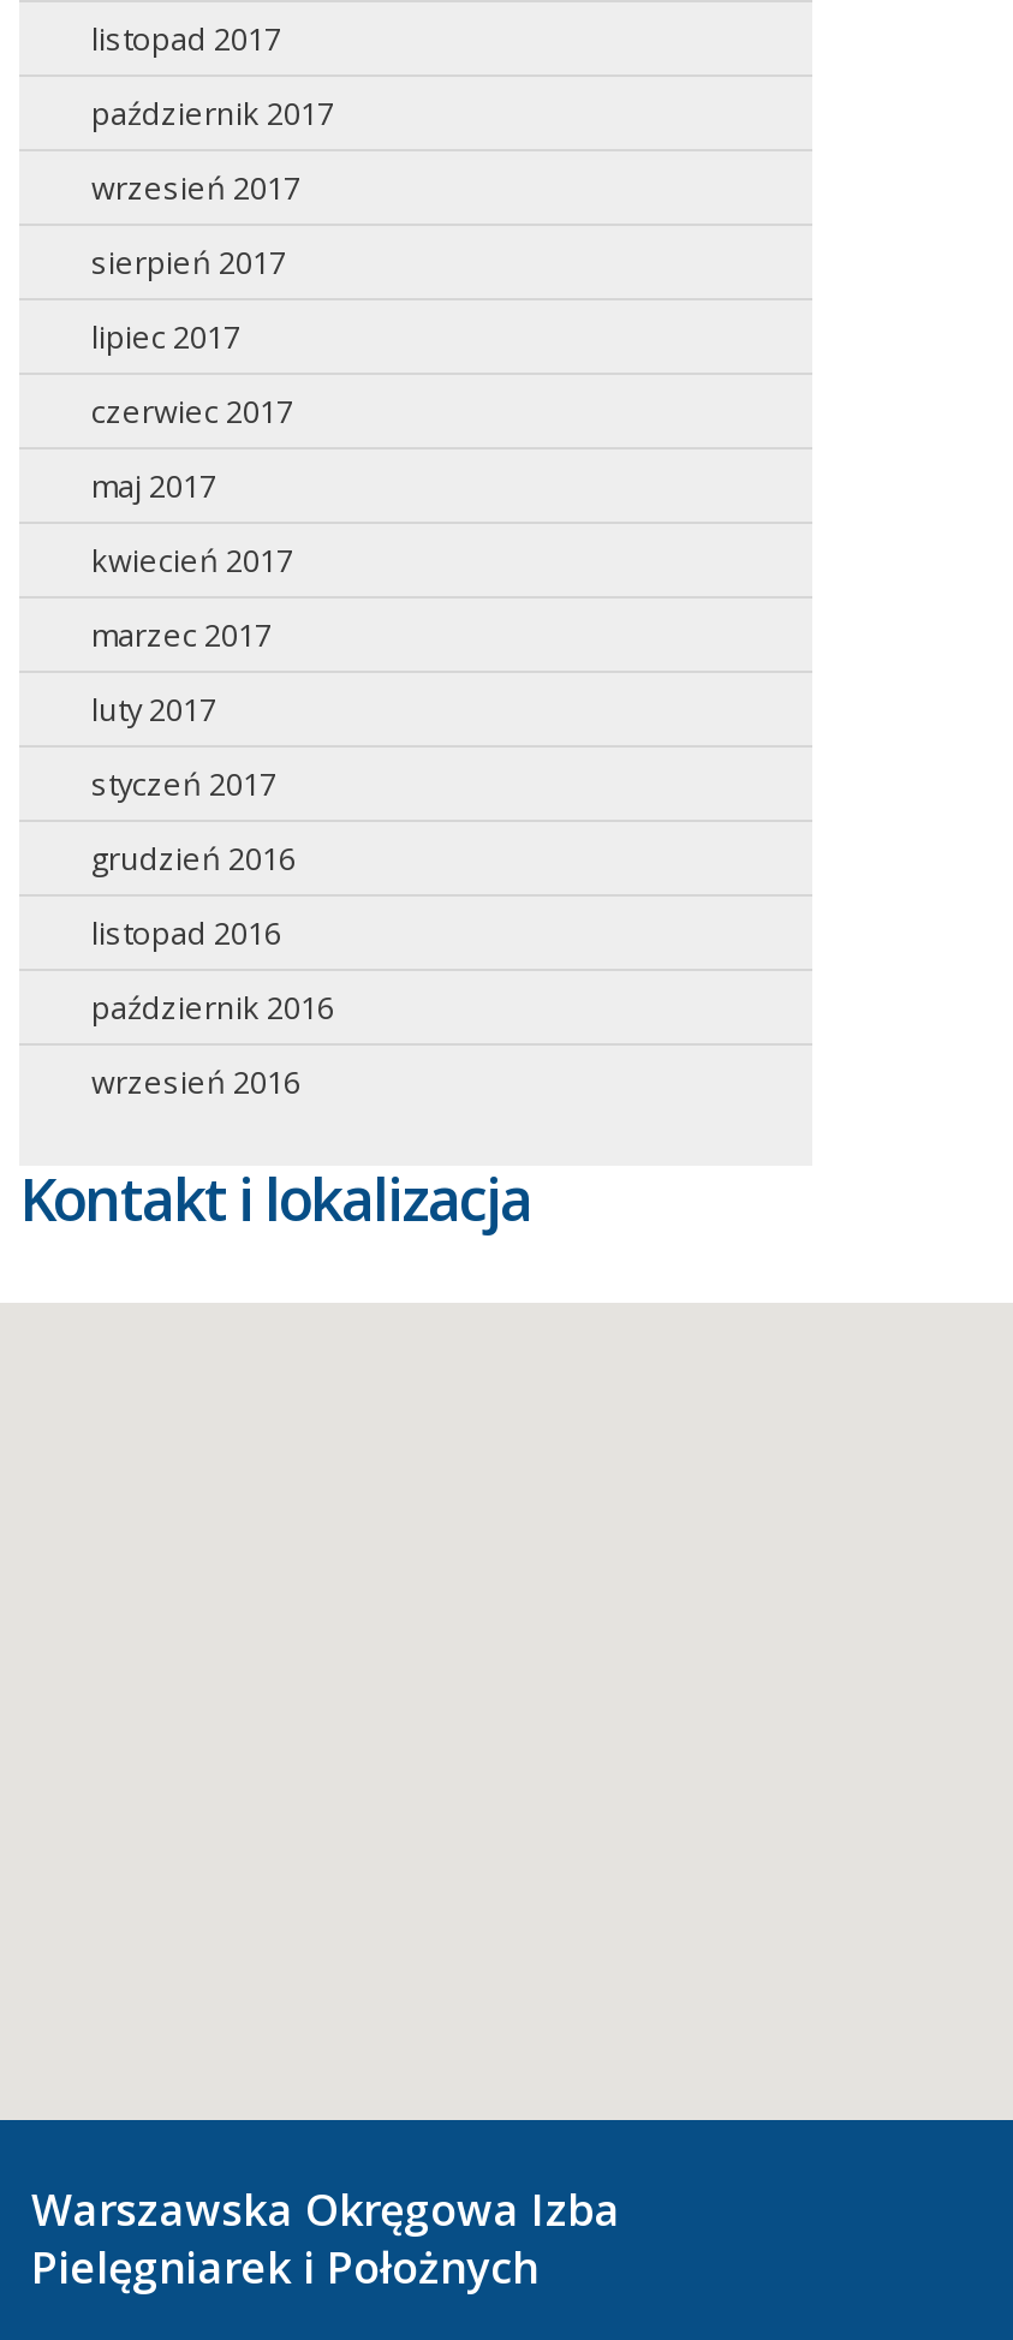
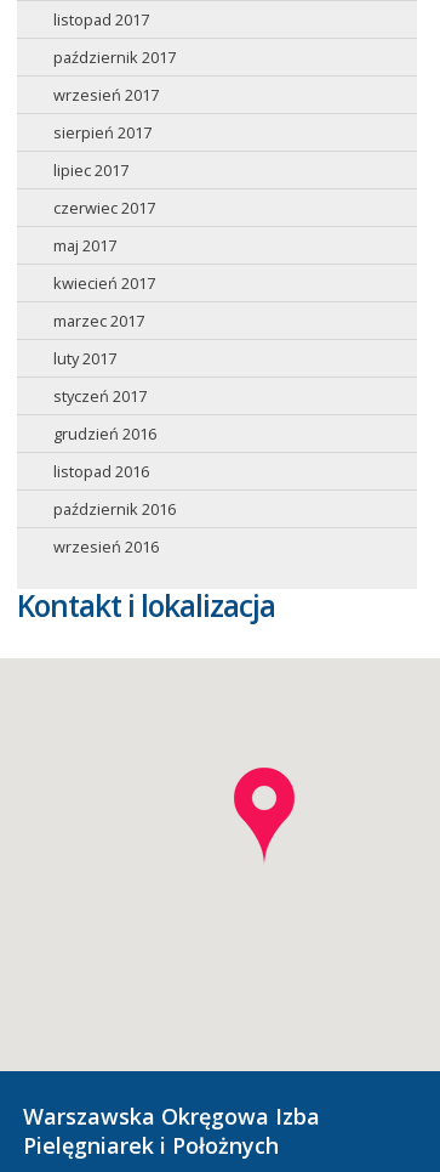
none -> [233,766,296,861] [image]

